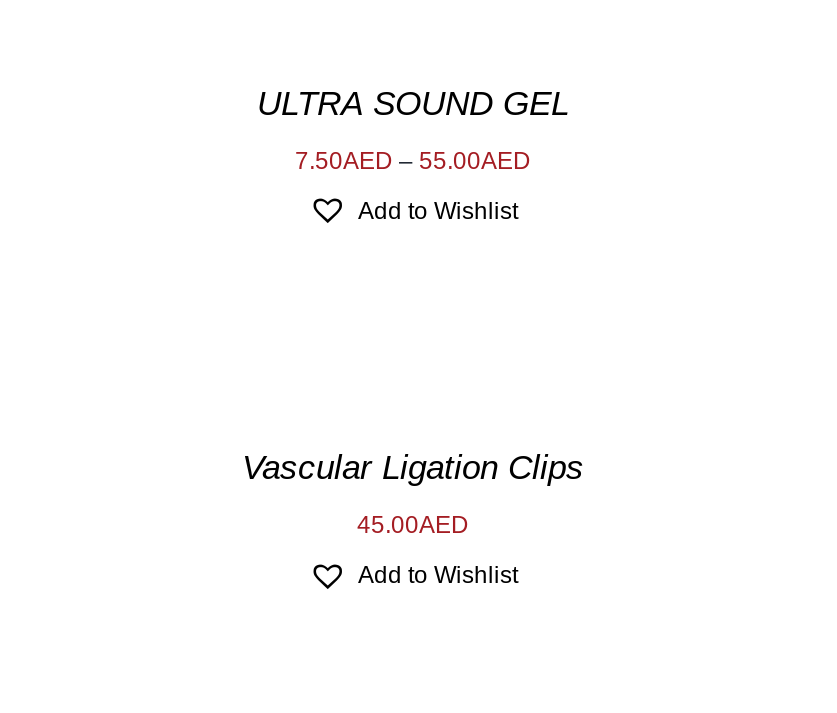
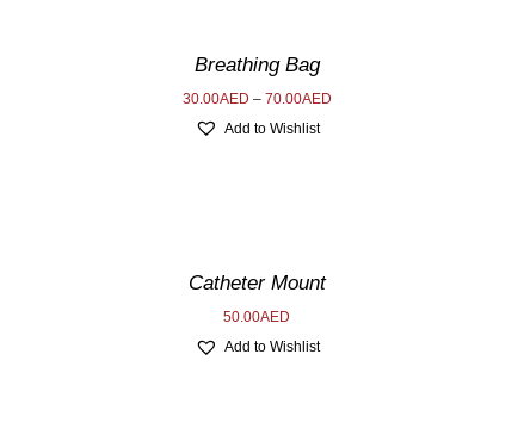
[257,84,569,122] ULTRA SOUND GEL -> [194,53,319,76] Breathing Bag
[295,146,531,174] 7.50AED – 55.00AED -> [182,90,331,107] 30.00AED – 70.00AED
[242,450,584,488] Vascular Ligation Clips -> [188,272,325,295] Catheter Mount
[357,512,469,540] 45.00AED -> [223,309,290,326] 50.00AED

